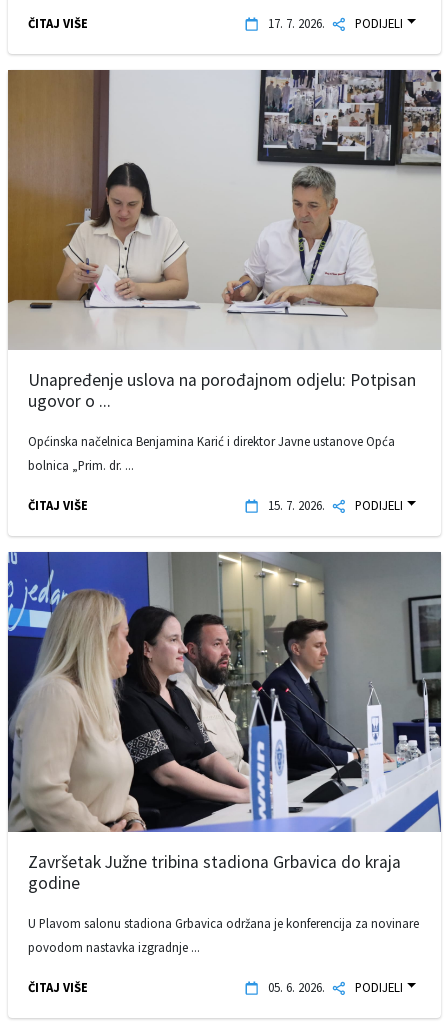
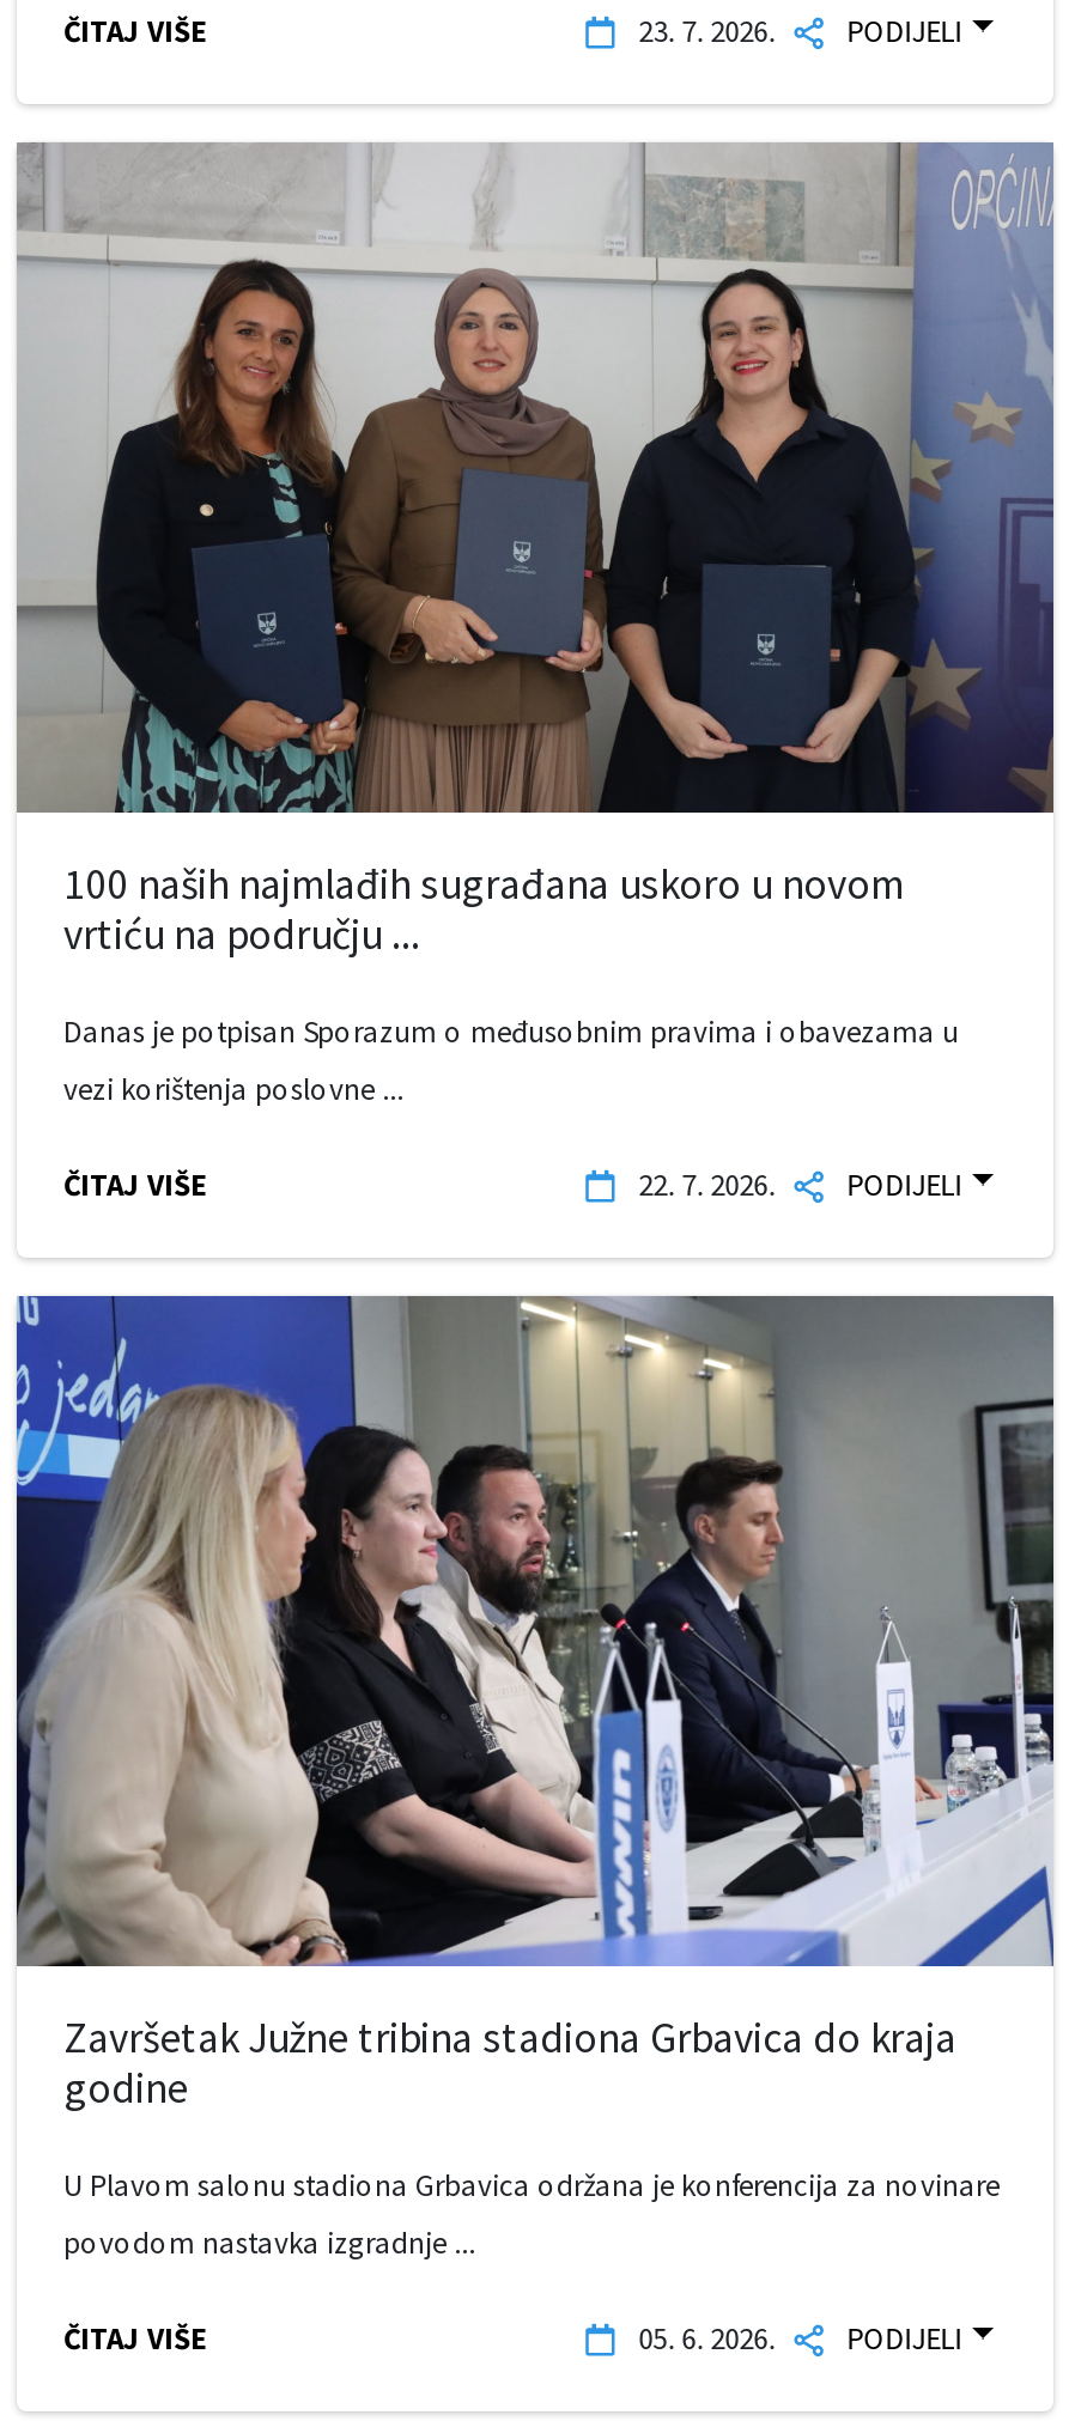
[265,15,403,31] 17. 7. 2026. PODIJELI -> [632,10,962,49] 23. 7. 2026. PODIJELI
[7,70,442,412] [image] | Unapređenje uslova na porođajnom odjelu: Potpisan | ugovor o ... -> [14,142,1056,961] [image] | 100 naših najmlađih sugrađana uskoro u novom | vrtiću na području ...
[27,433,394,449] Općinska načelnica Benjamina Karić i direktor Javne ustanove Opća -> [63,1011,959,1049] Danas je potpisan Sporazum o međusobnim pravima i obavezama u
[27,457,133,473] bolnica „Prim. dr. ... -> [63,1068,403,1107] vezi korištenja poslovne ...
[265,497,403,513] 15. 7. 2026. PODIJELI -> [632,1164,962,1202] 22. 7. 2026. PODIJELI

